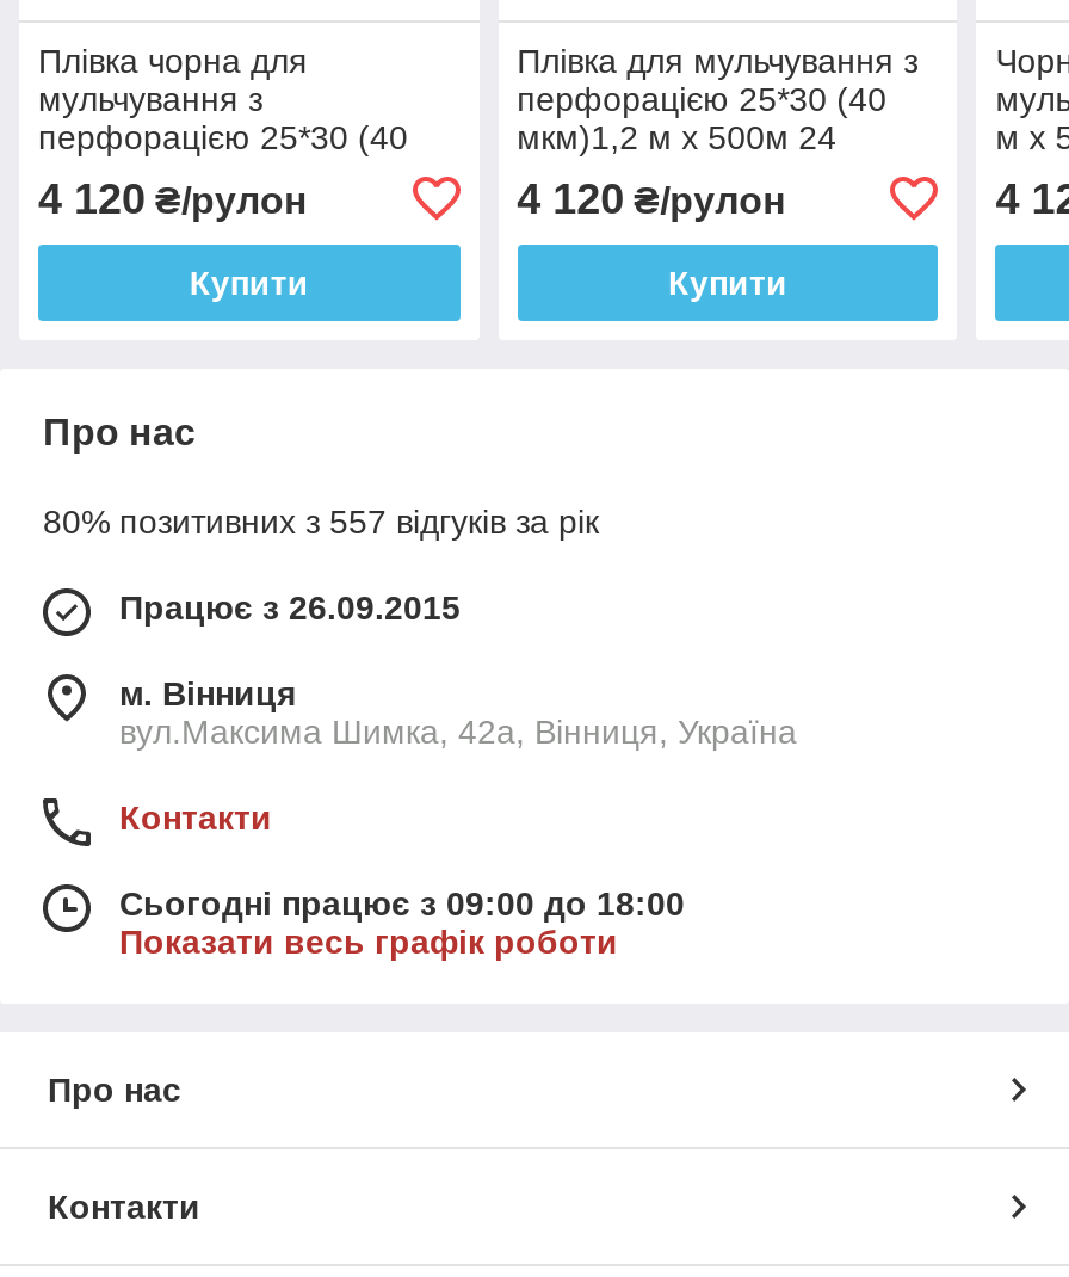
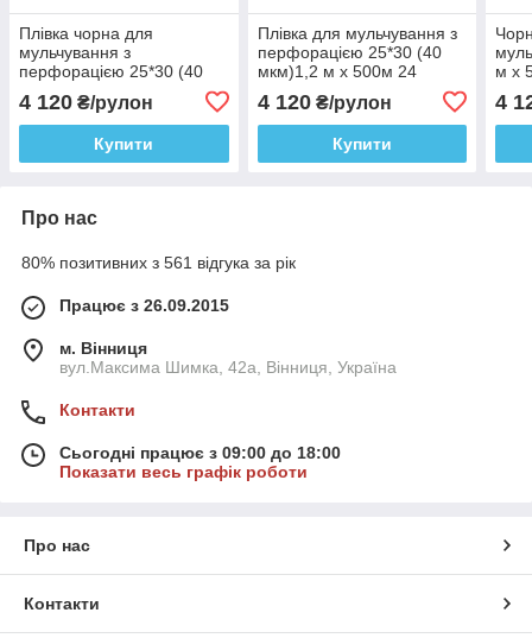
[43,502,599,540] 80% позитивних з 557 відгуків за рік -> [21,253,296,272] 80% позитивних з 561 відгука за рік

